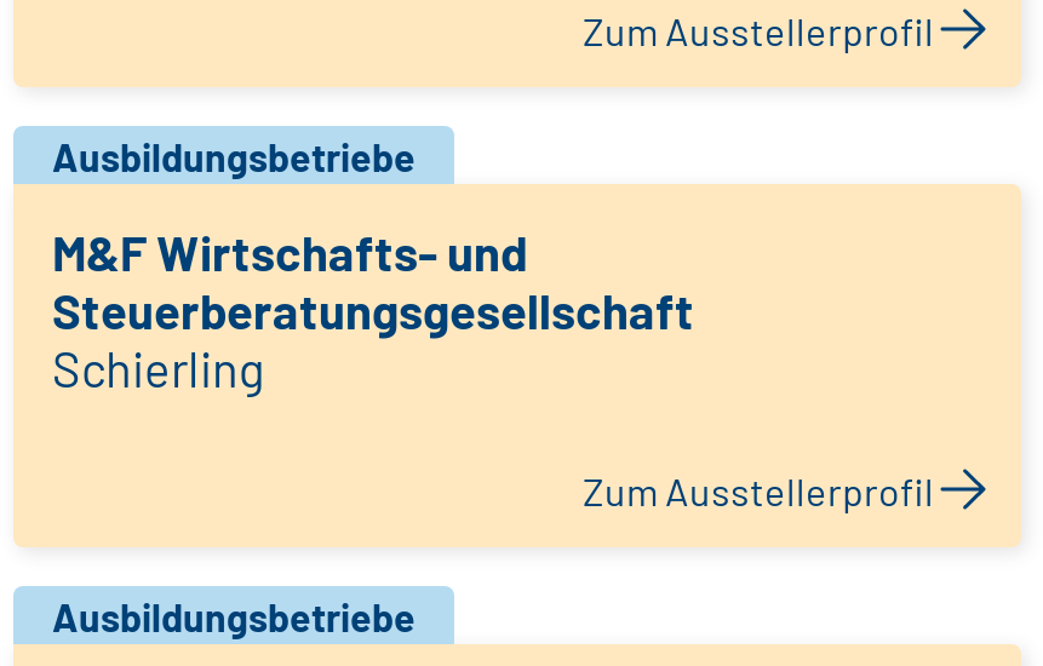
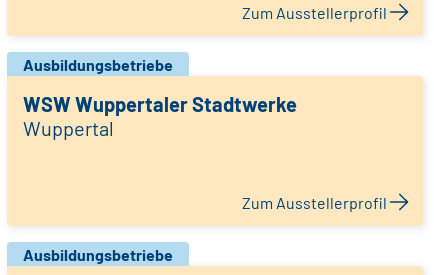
[52,223,694,397] M&F Wirtschafts- und | Steuerberatungsgesellschaft | Schierling -> [23,92,297,140] WSW Wuppertaler Stadtwerke | Wuppertal

